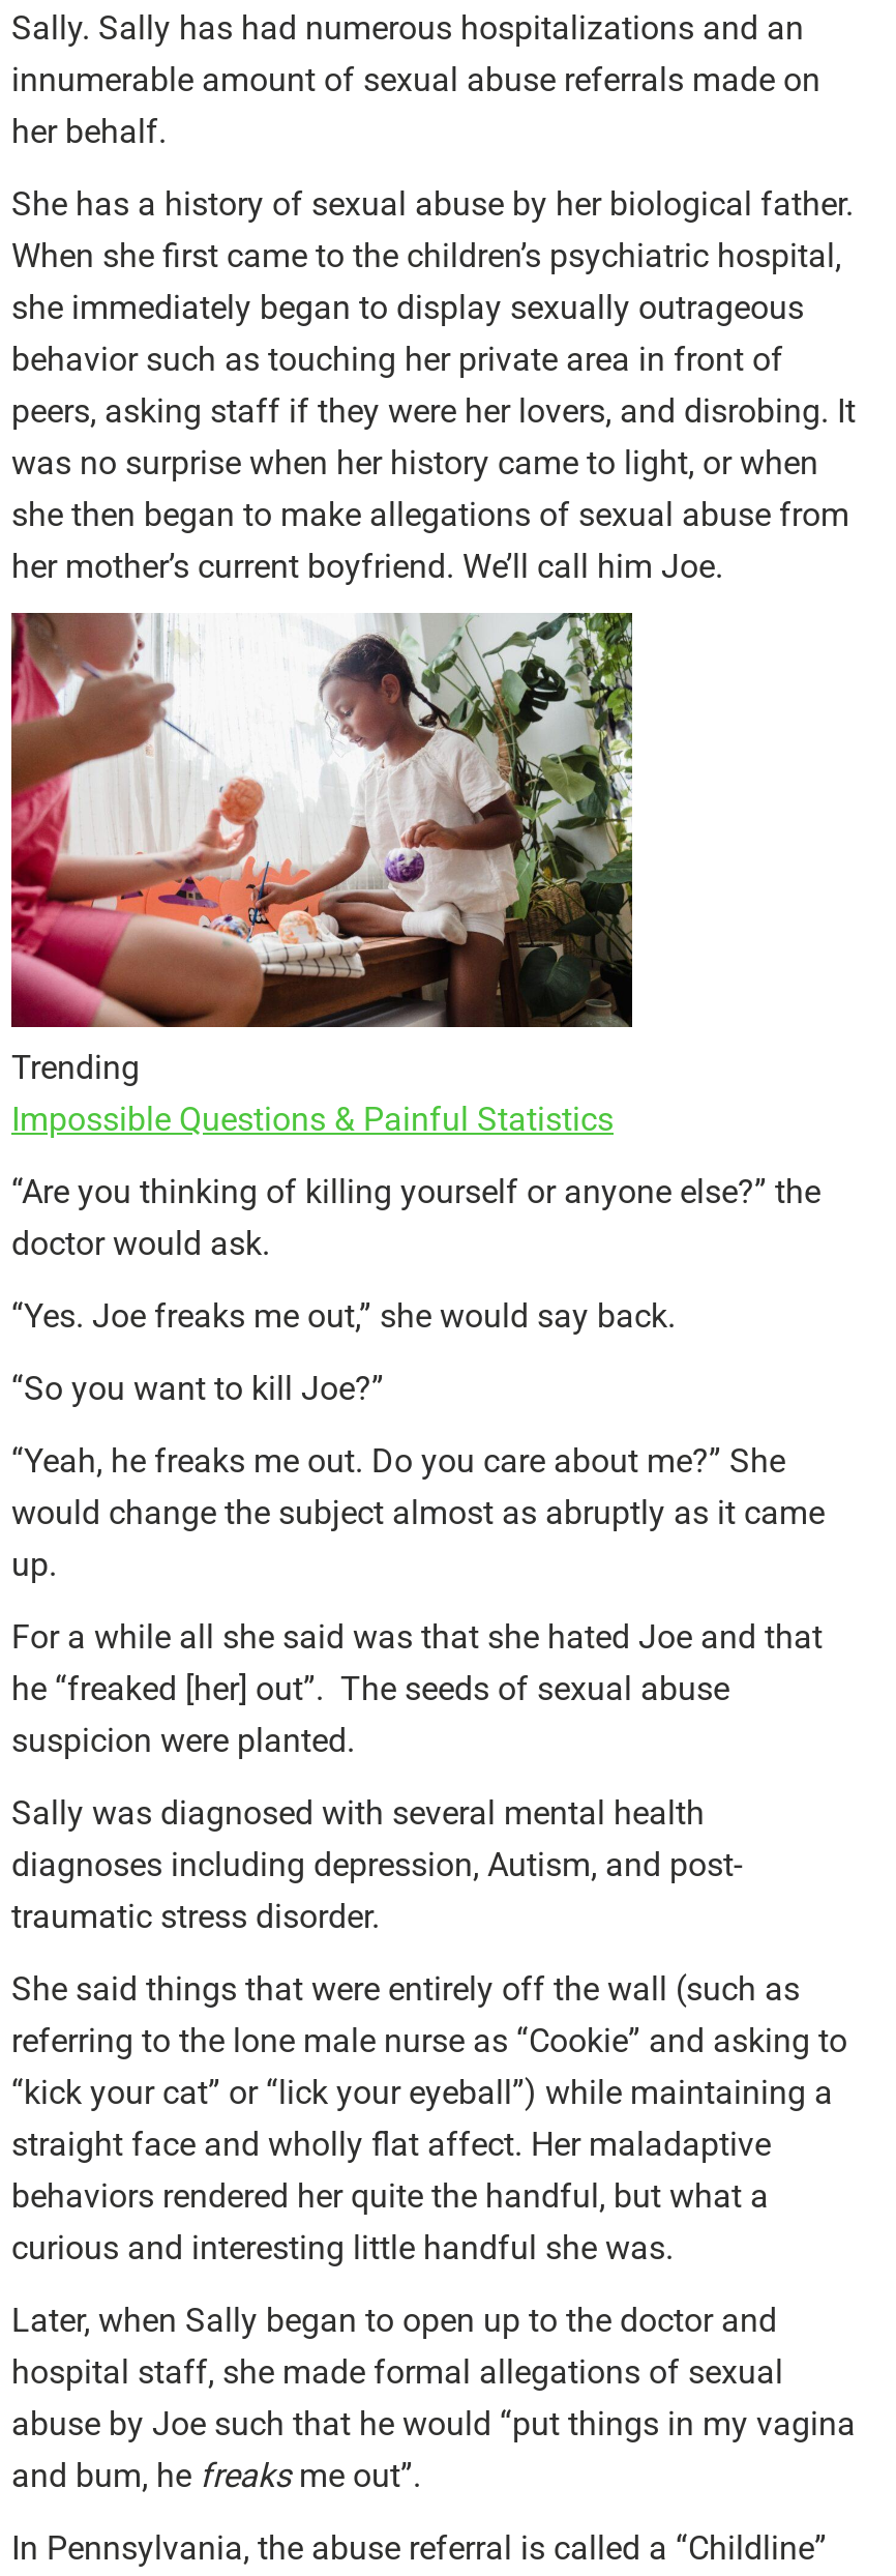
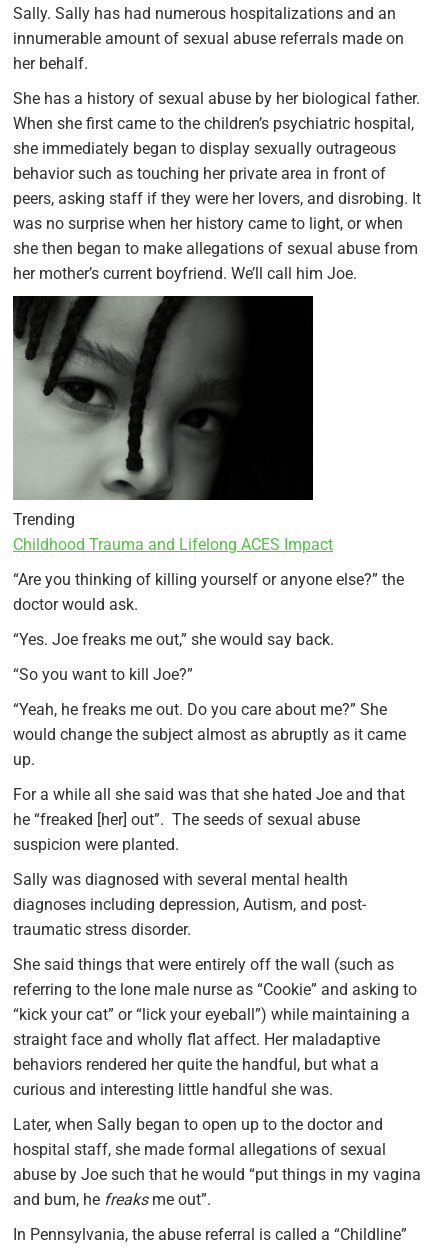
[9,611,634,1139] [image] | Impossible Questions & Painful Statistics -> [12,295,333,554] [image] | Childhood Trauma and Lifelong ACES Impact

